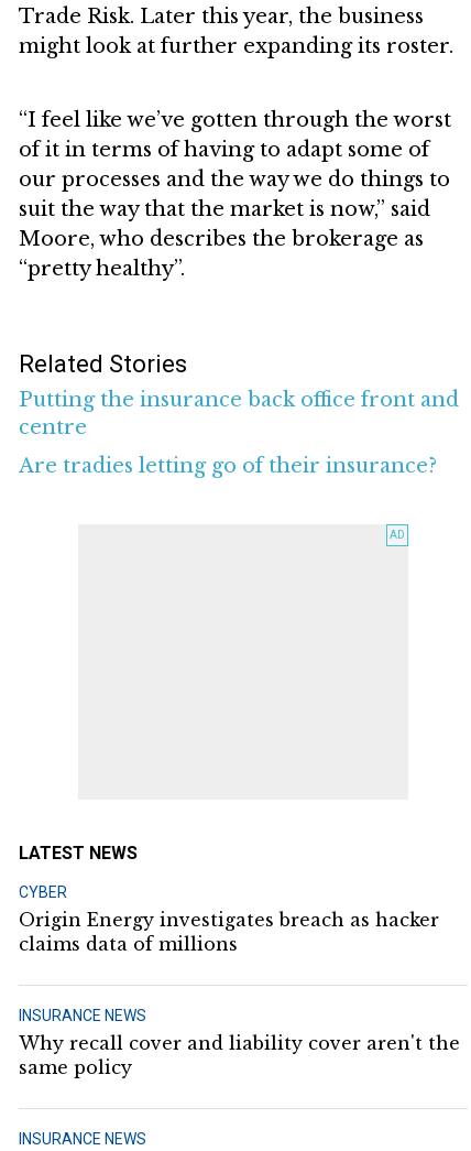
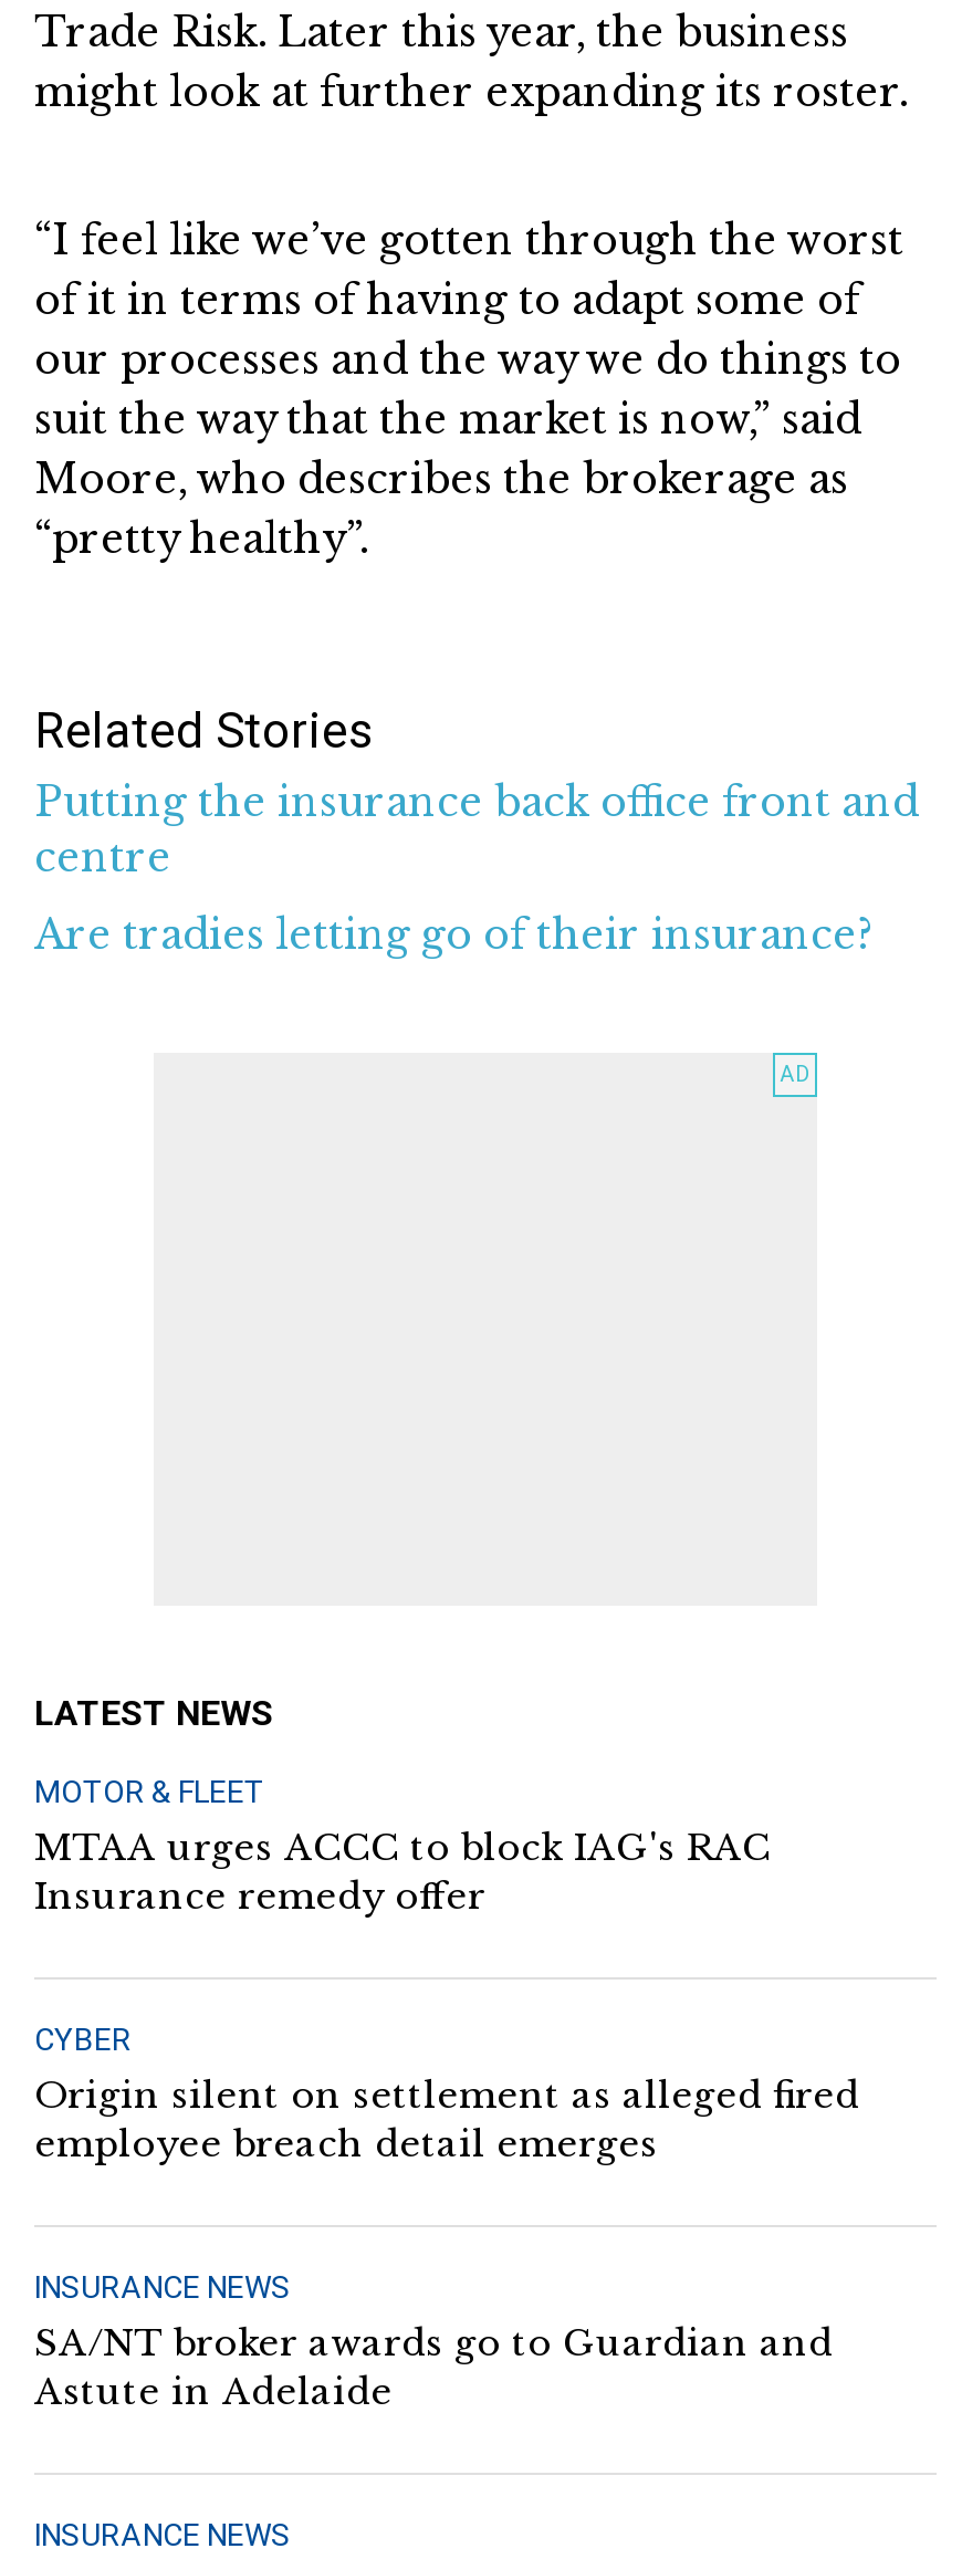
none -> [34,1774,771,1917] MOTOR & FLEET | MTAA urges ACCC to block IAG's RAC | Insurance remedy offer
[19,909,439,955] Origin Energy investigates breach as hacker | claims data of millions -> [34,2072,859,2165] Origin silent on settlement as alleged fired | employee breach detail emerges
[19,1032,460,1078] Why recall cover and liability cover aren't the | same policy -> [34,2319,833,2412] SA/NT broker awards go to Guardian and | Astute in Adelaide

